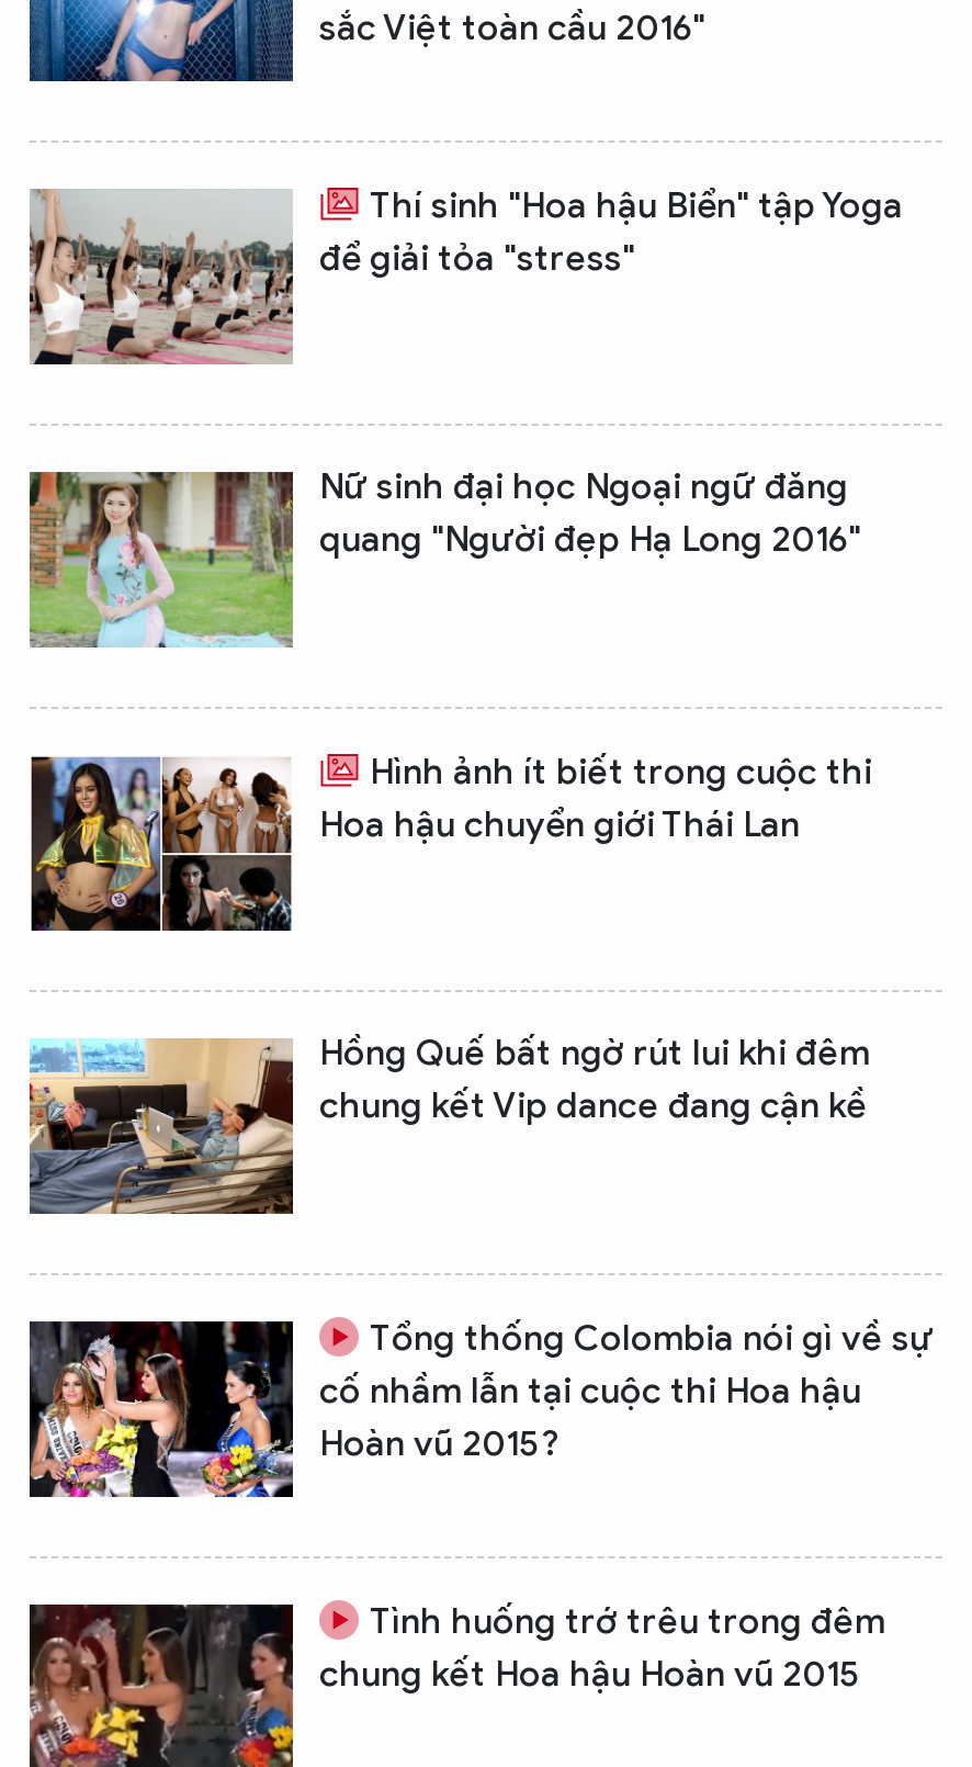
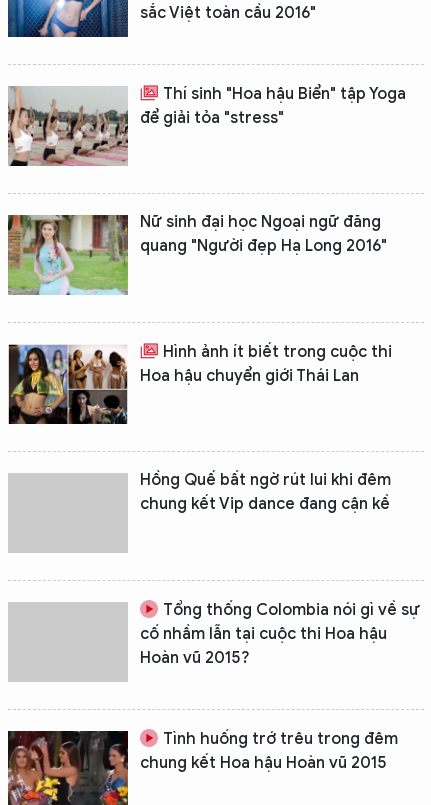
[30,1038,295,1216] [image] -> none
[27,1319,295,1499] [image] -> none

